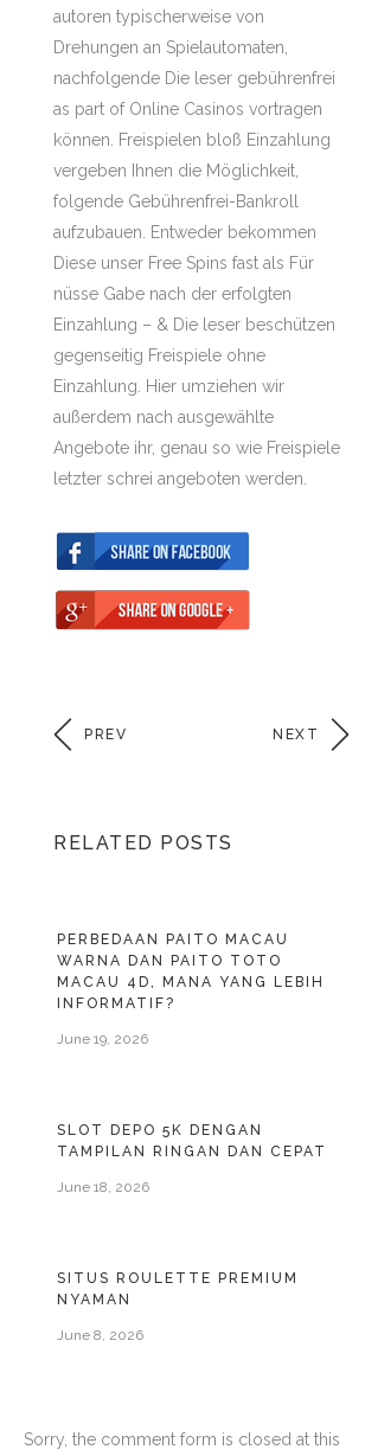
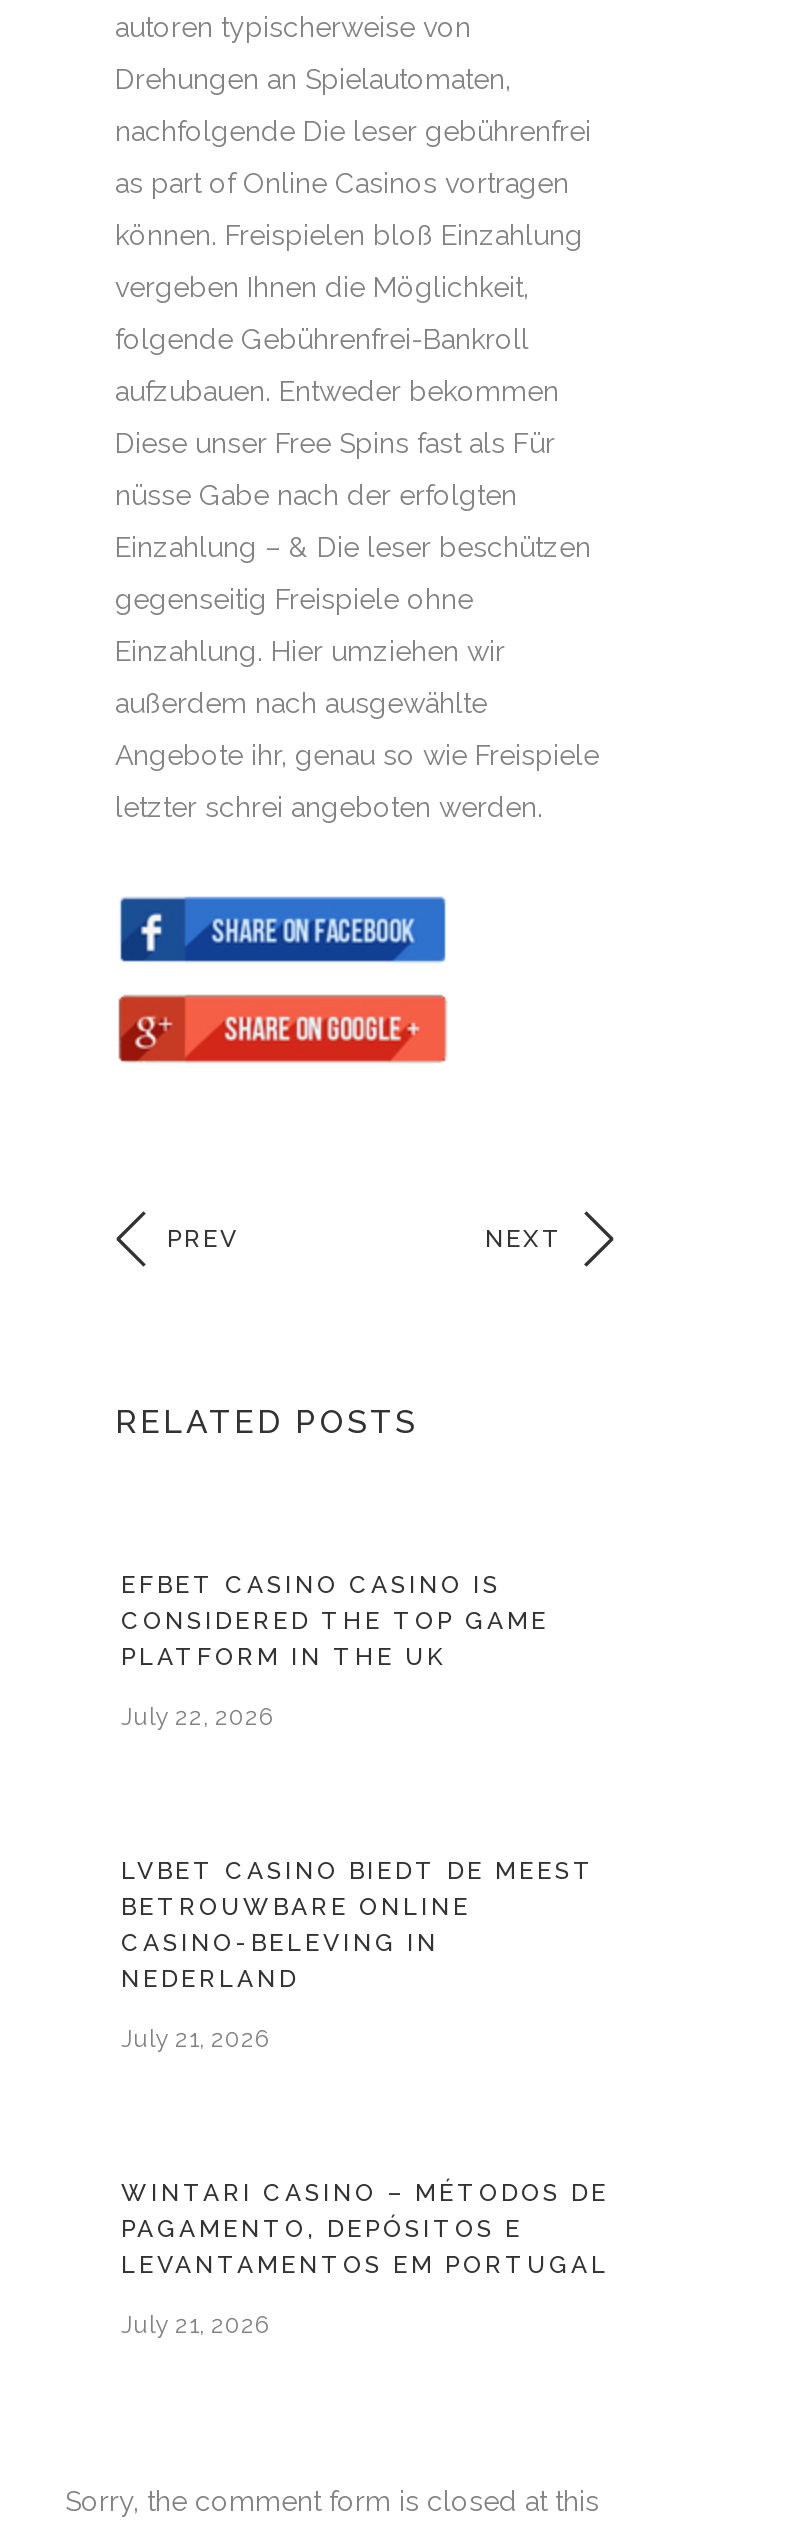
[57,931,325,1012] PERBEDAAN PAITO MACAU | WARNA DAN PAITO TOTO | MACAU 4D, MANA YANG LEBIH | INFORMATIF? -> [121,1571,549,1671] EFBET CASINO CASINO IS | CONSIDERED THE TOP GAME | PLATFORM IN THE UK
[57,1031,148,1048] June 19, 2026 -> [121,1703,273,1731] July 22, 2026
[57,1122,327,1160] SLOT DEPO 5K DENGAN | TAMPILAN RINGAN DAN CEPAT -> [121,1857,595,1993] LVBET CASINO BIEDT DE MEEST | BETROUWBARE ONLINE | CASINO-BELEVING IN | NEDERLAND
[57,1179,149,1196] June 18, 2026 -> [121,2025,269,2053] July 21, 2026
[57,1270,299,1308] SITUS ROULETTE PREMIUM | NYAMAN -> [121,2179,609,2279] WINTARI CASINO – MÉTODOS DE | PAGAMENTO, DEPÓSITOS E | LEVANTAMENTOS EM PORTUGAL
[57,1327,143,1344] June 8, 2026 -> [121,2311,269,2339] July 21, 2026

